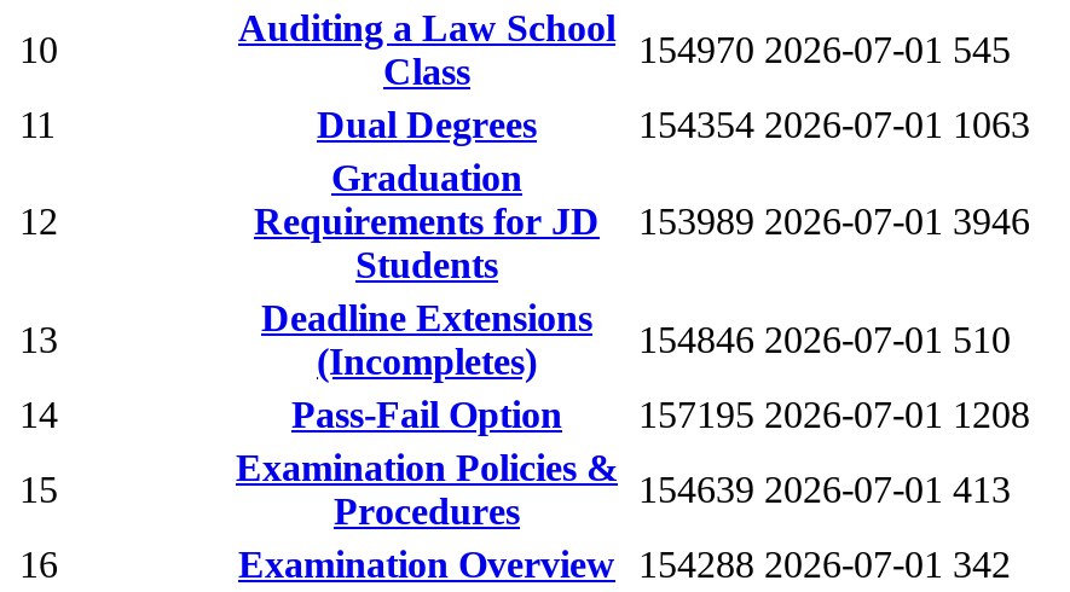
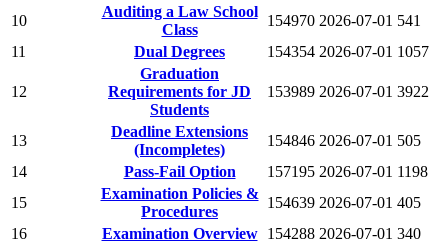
[638,29,1011,70] 154970 2026-07-01 545 -> [267,12,421,29] 154970 2026-07-01 541
[638,103,1030,144] 154354 2026-07-01 1063 -> [267,43,429,60] 154354 2026-07-01 1057
[254,200,1030,241] Requirements for JD 153989 2026-07-01 3946 -> [108,83,429,100] Requirements for JD 153989 2026-07-01 3922
[638,318,1011,360] 154846 2026-07-01 510 -> [267,132,421,149] 154846 2026-07-01 505
[291,393,1030,434] Pass-Fail Option 157195 2026-07-01 1208 -> [123,163,428,180] Pass-Fail Option 157195 2026-07-01 1198
[638,468,1011,509] 154639 2026-07-01 413 -> [267,194,421,211] 154639 2026-07-01 405
[238,543,1011,584] Examination Overview 154288 2026-07-01 342 -> [101,225,421,242] Examination Overview 154288 2026-07-01 340

